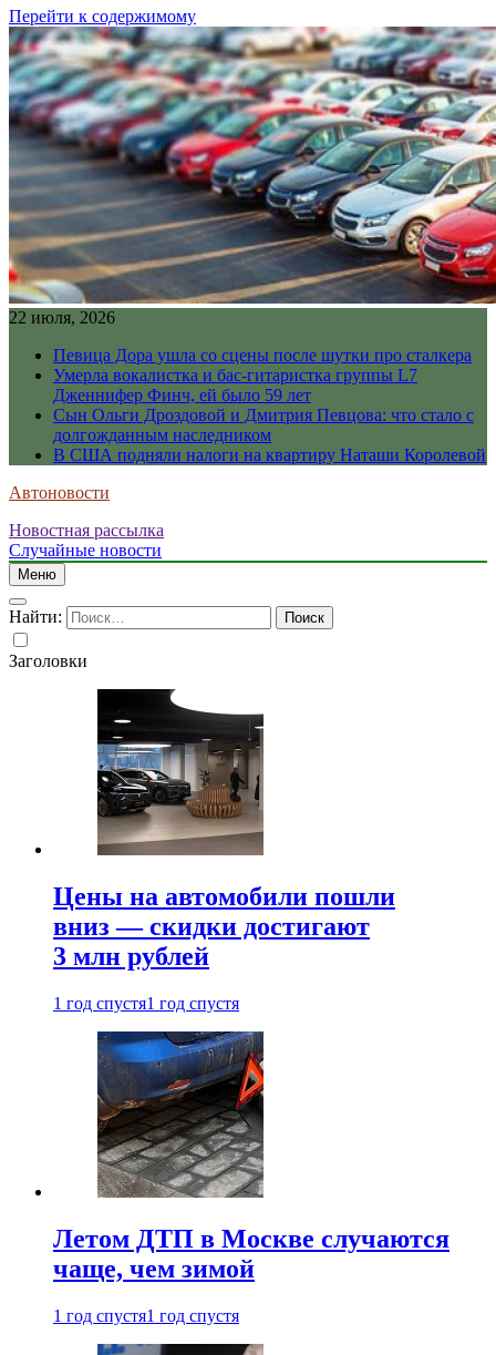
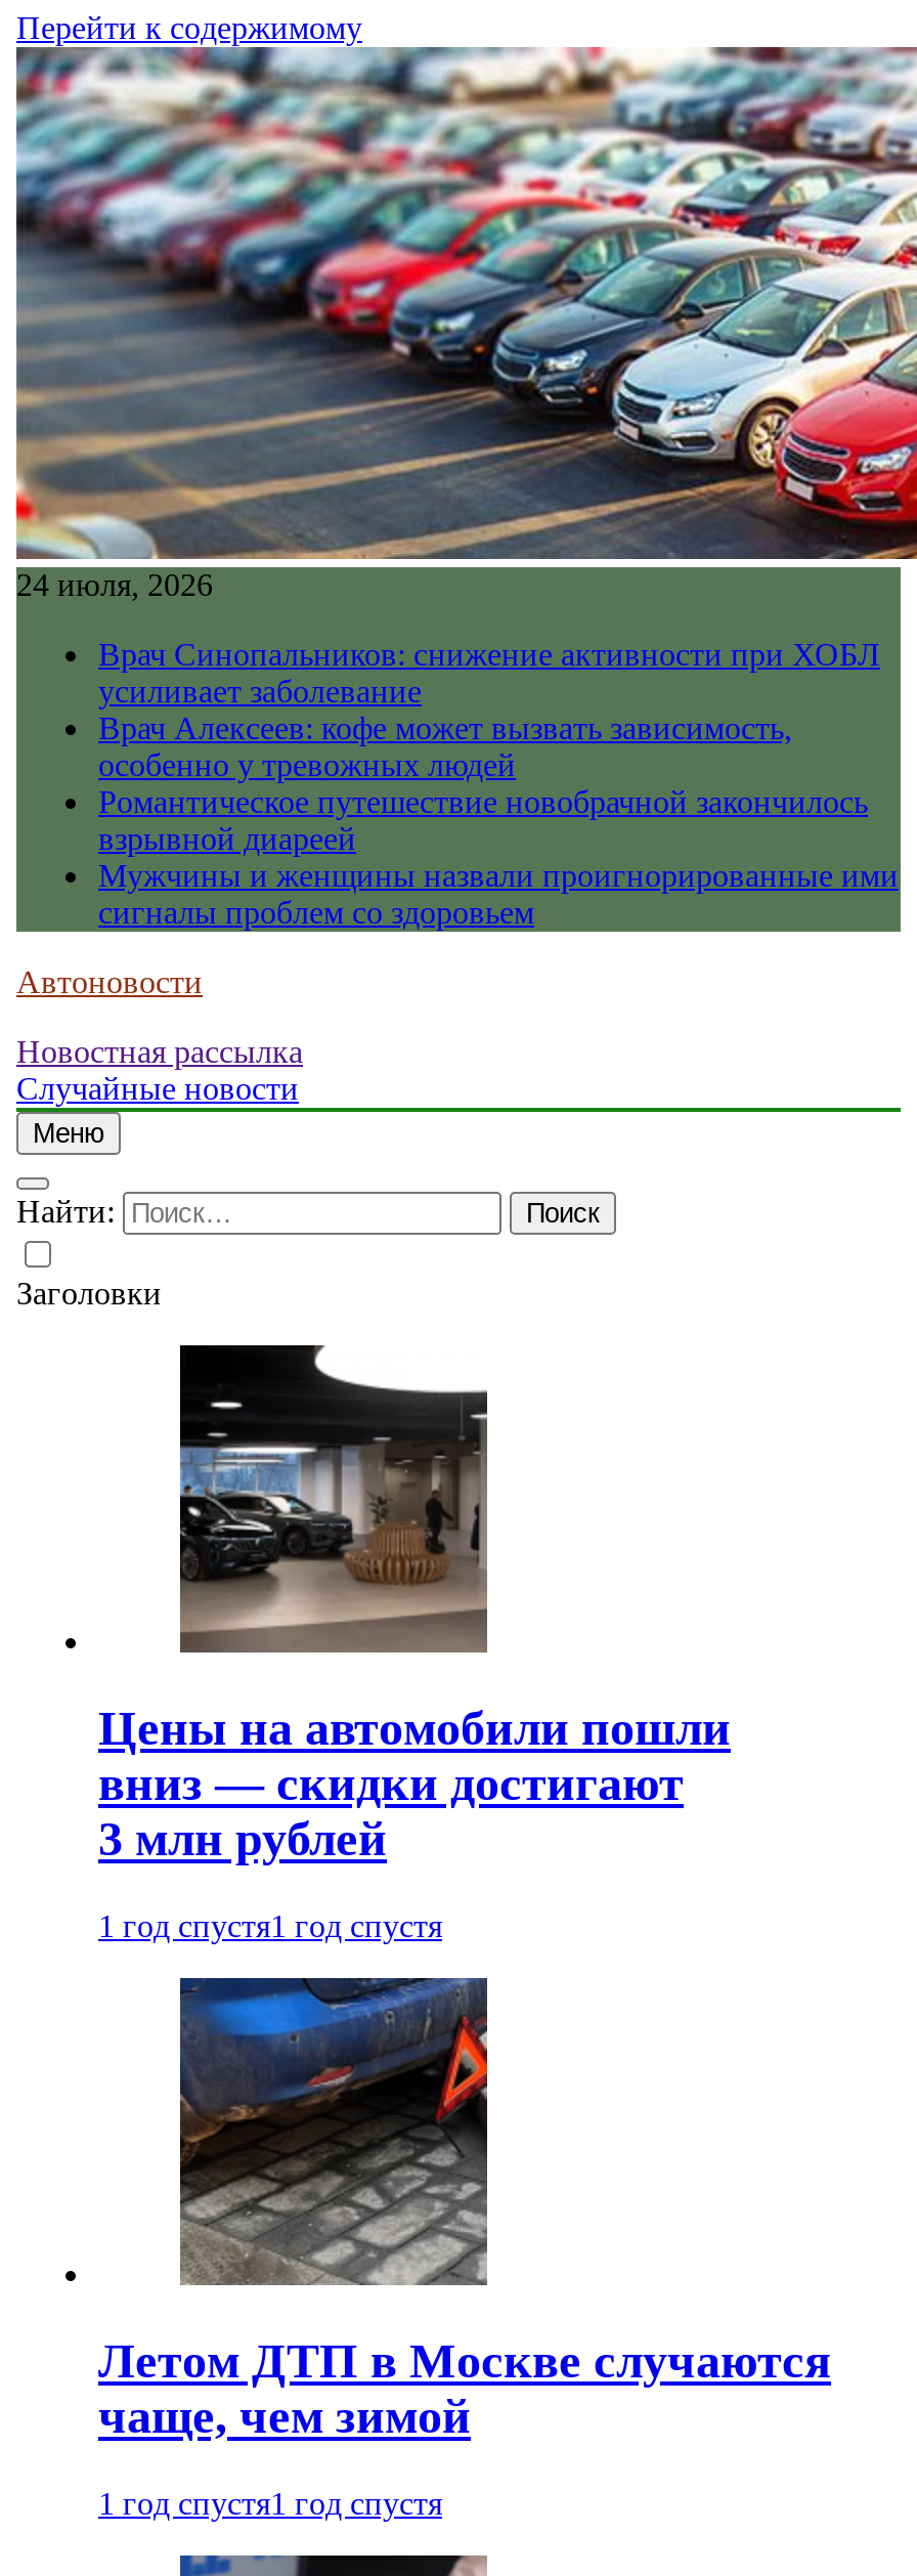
[9,308,115,327] 22 июля, 2026 -> [16,567,213,602] 24 июля, 2026
[53,346,486,464] Певица Дора ушла со сцены после шутки про сталкера | Умерла вокалистка и бас-гитаристка группы L7 | Дженнифер Финч, ей было 59 лет | Сын Ольги Дроздовой и Дмитрия Певцова: что стало с | долгожданным наследником | В США подняли налоги на квартиру Наташи Королевой -> [98,637,899,930] Врач Синопальников: снижение активности при ХОБЛ | усиливает заболевание | Врач Алексеев: кофе может вызвать зависимость, | особенно у тревожных людей | Романтическое путешествие новобрачной закончилось | взрывной диареей | Мужчины и женщины назвали проигнорированные ими | сигналы проблем со здоровьем

